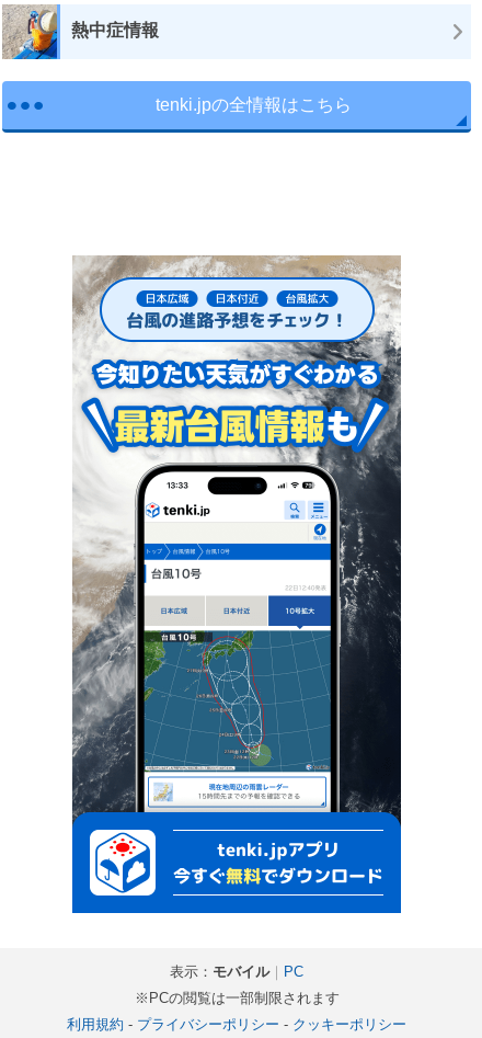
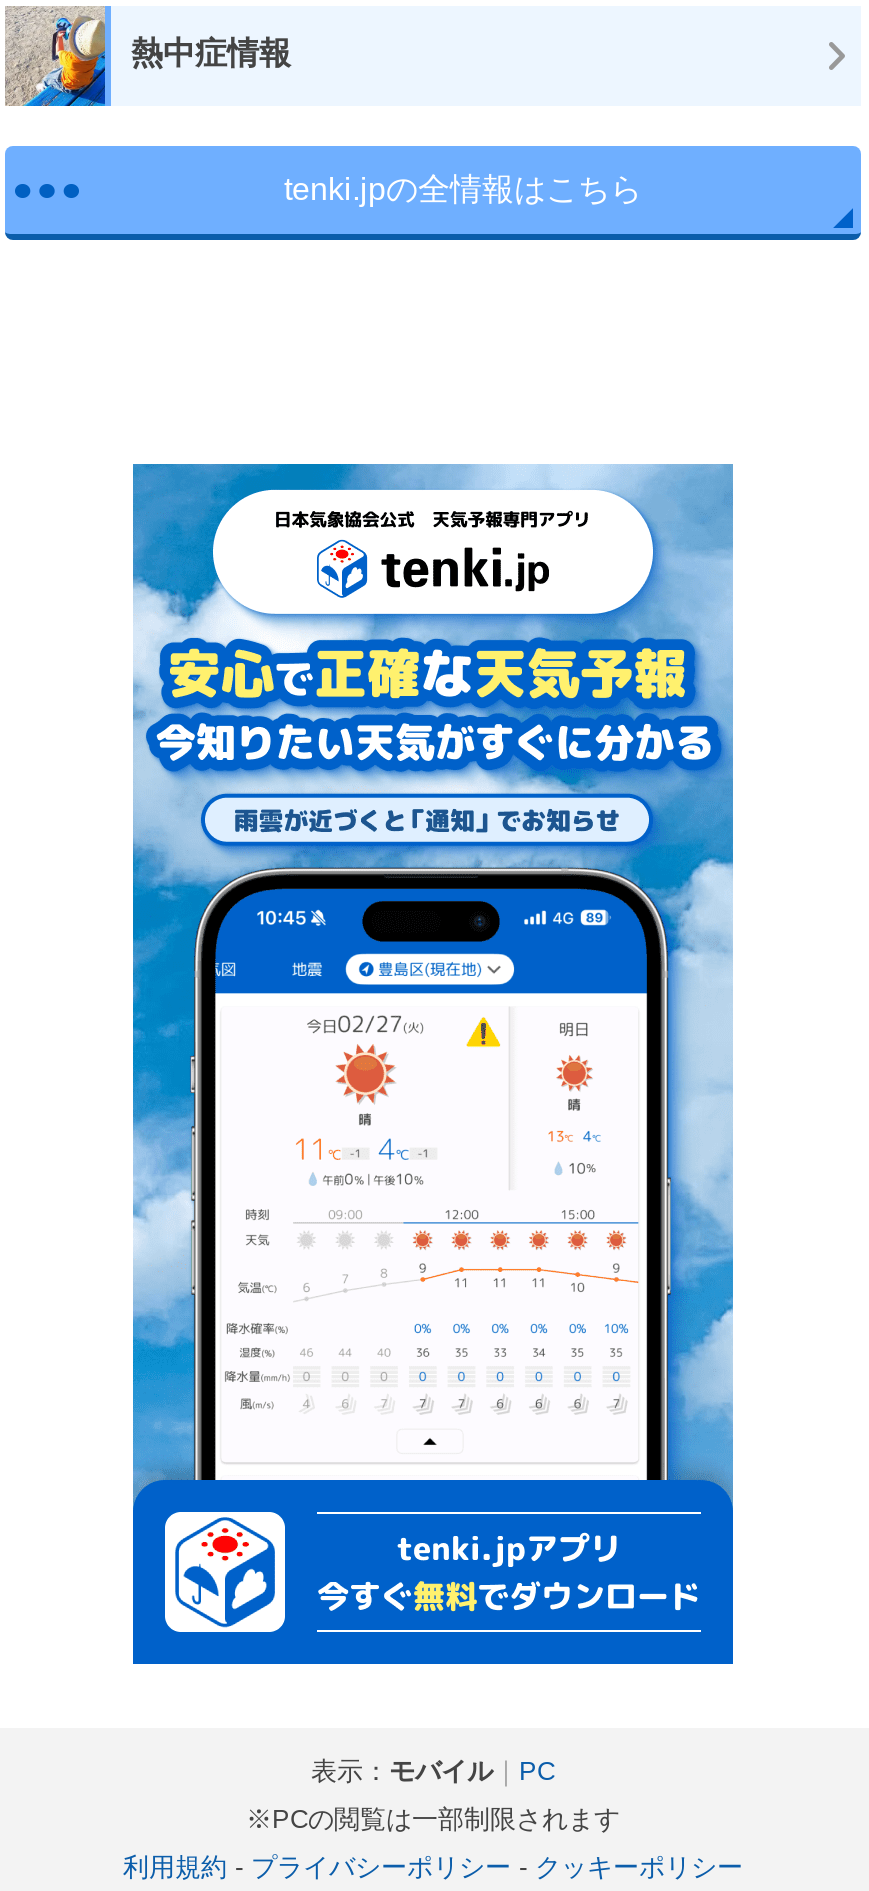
[71,254,402,825] [image] -> [131,462,735,1502] [image]

